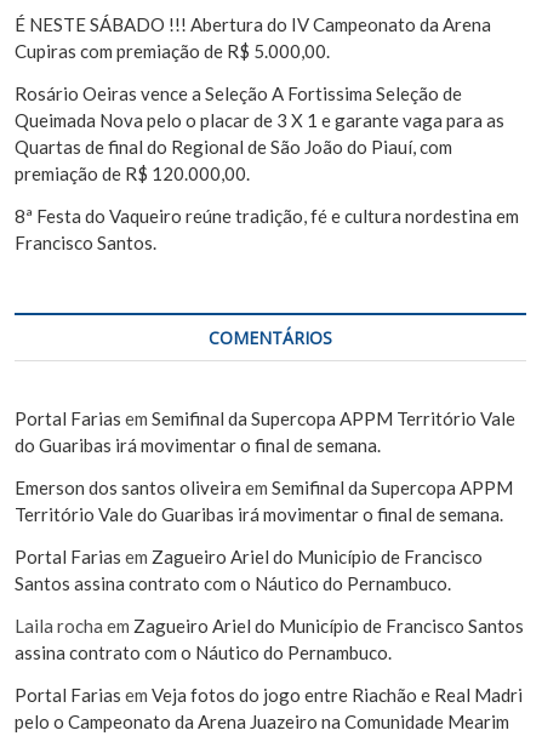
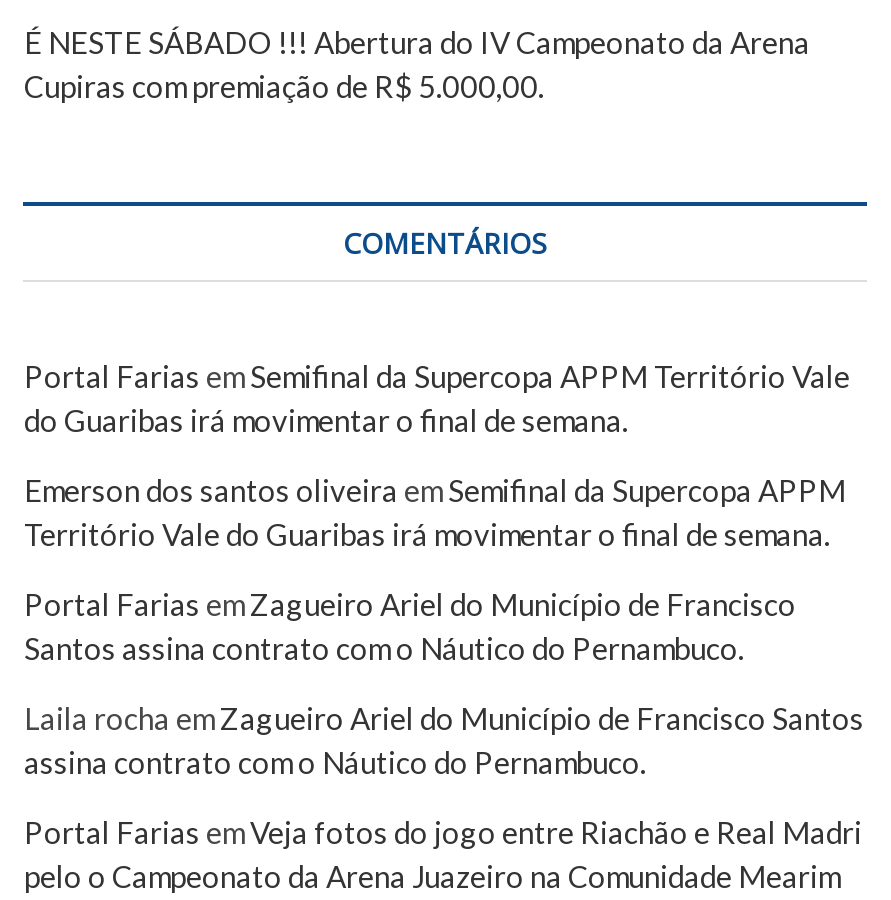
[15,82,519,253] Rosário Oeiras vence a Seleção A Fortissima Seleção de | Queimada Nova pelo o placar de 3 X 1 e garante vaga para as | Quartas de final do Regional de São João do Piauí, com | premiação de R$ 120.000,00. | 8ª Festa do Vaqueiro reúne tradição, fé e cultura nordestina em | Francisco Santos. -> none

